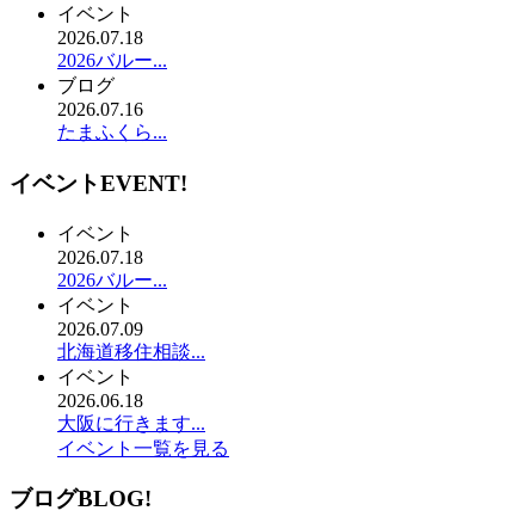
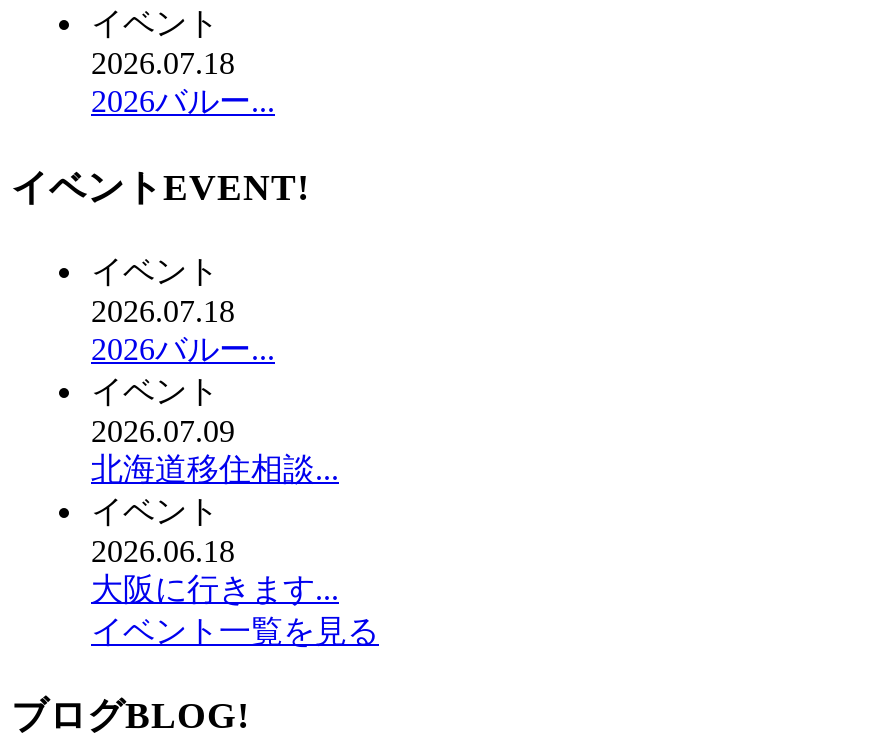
[57,75,167,142] ブログ | 2026.07.16 | たまふくら... -> none

